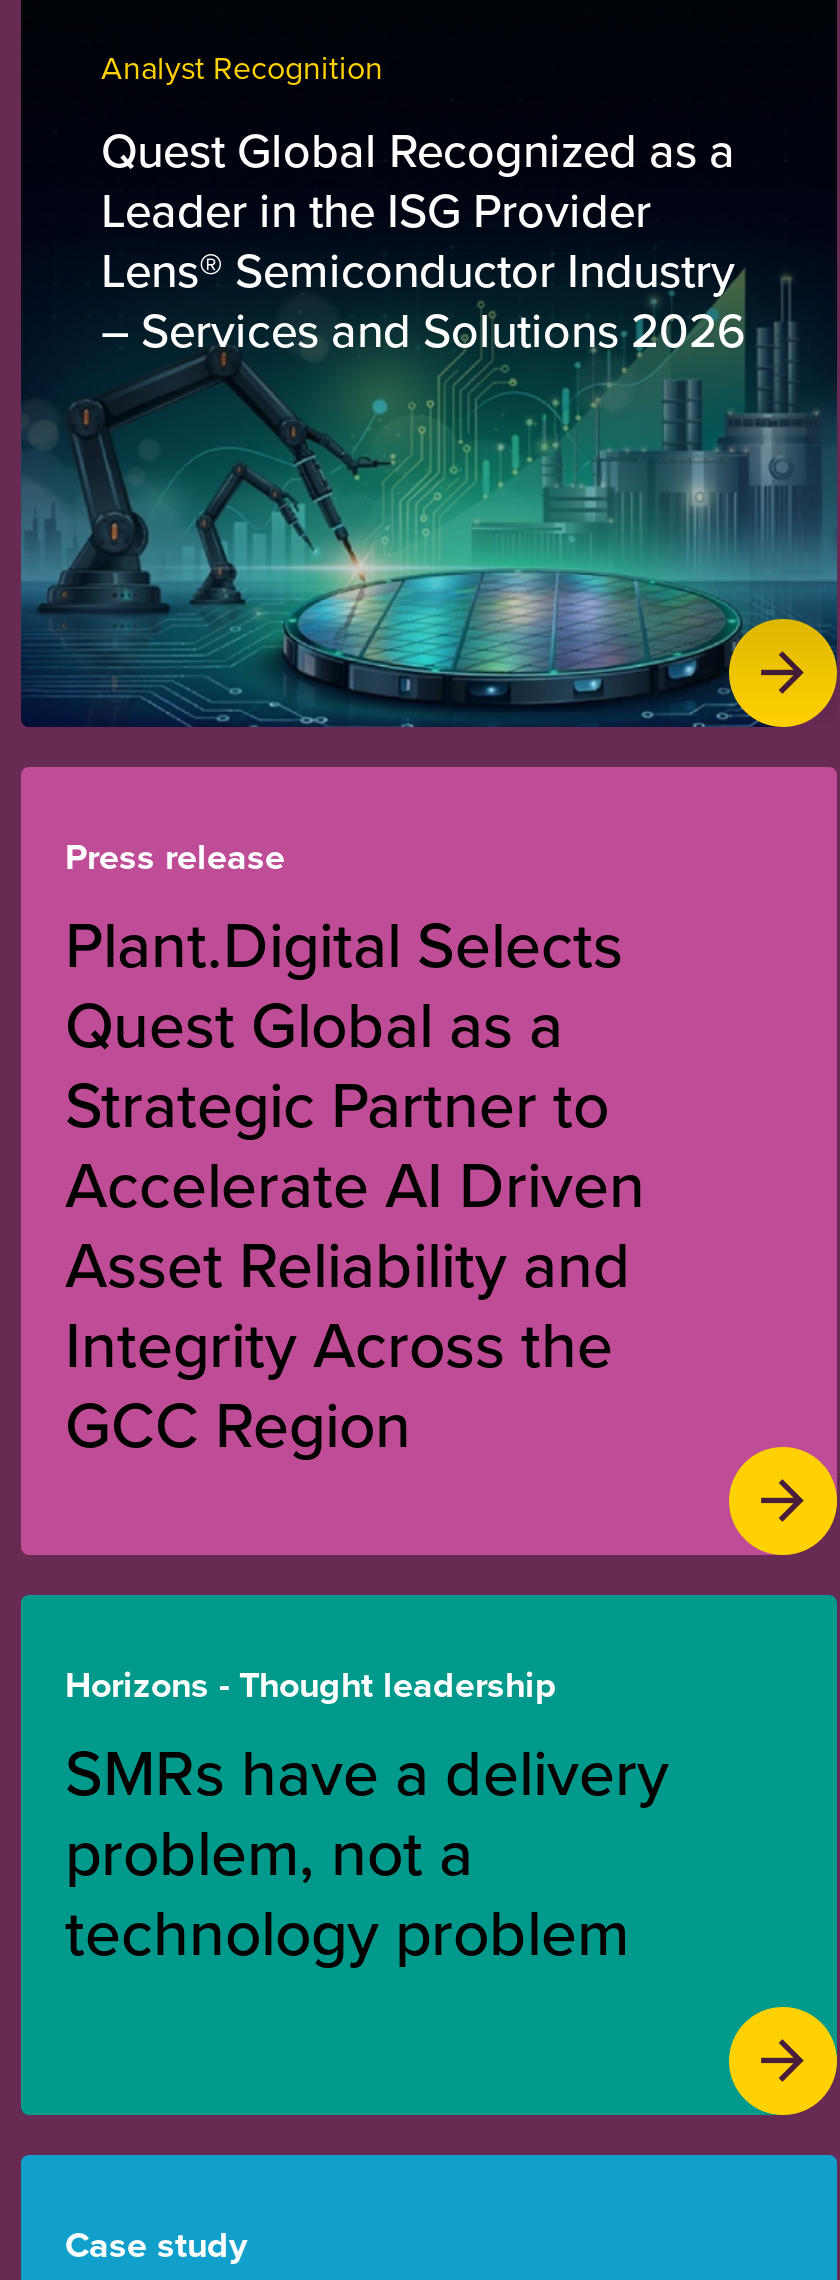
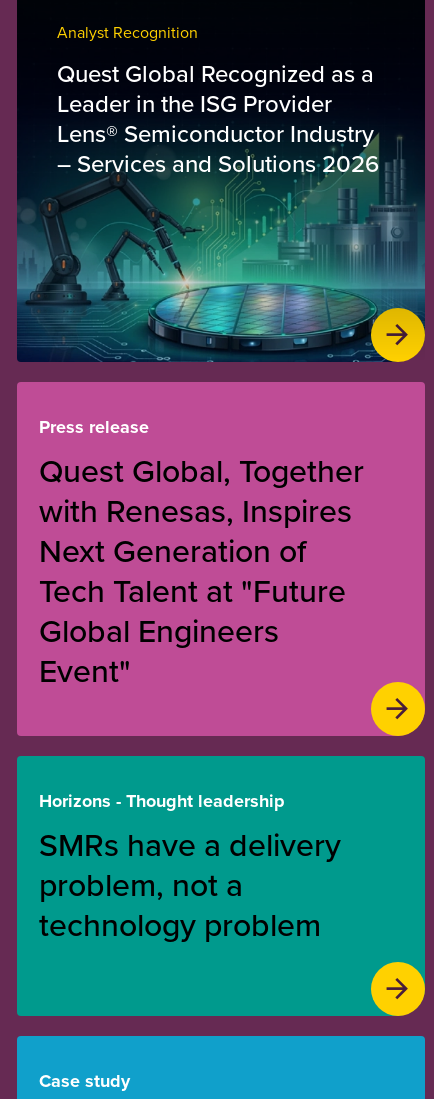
[65,897,645,1469] Plant.Digital Selects | Quest Global as a | Strategic Partner to | Accelerate AI Driven | Asset Reliability and | Integrity Across the | GCC Region -> [39,447,364,693] Quest Global, Together | with Renesas, Inspires | Next Generation of | Tech Talent at "Future | Global Engineers | Event"

